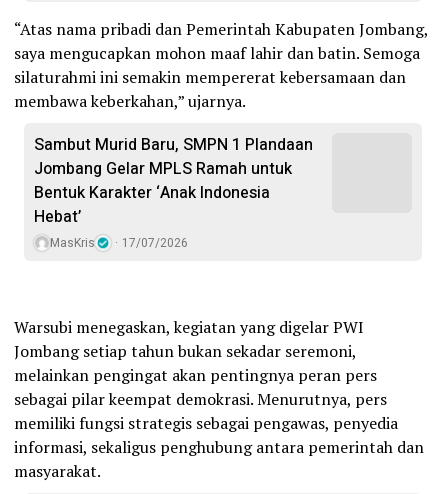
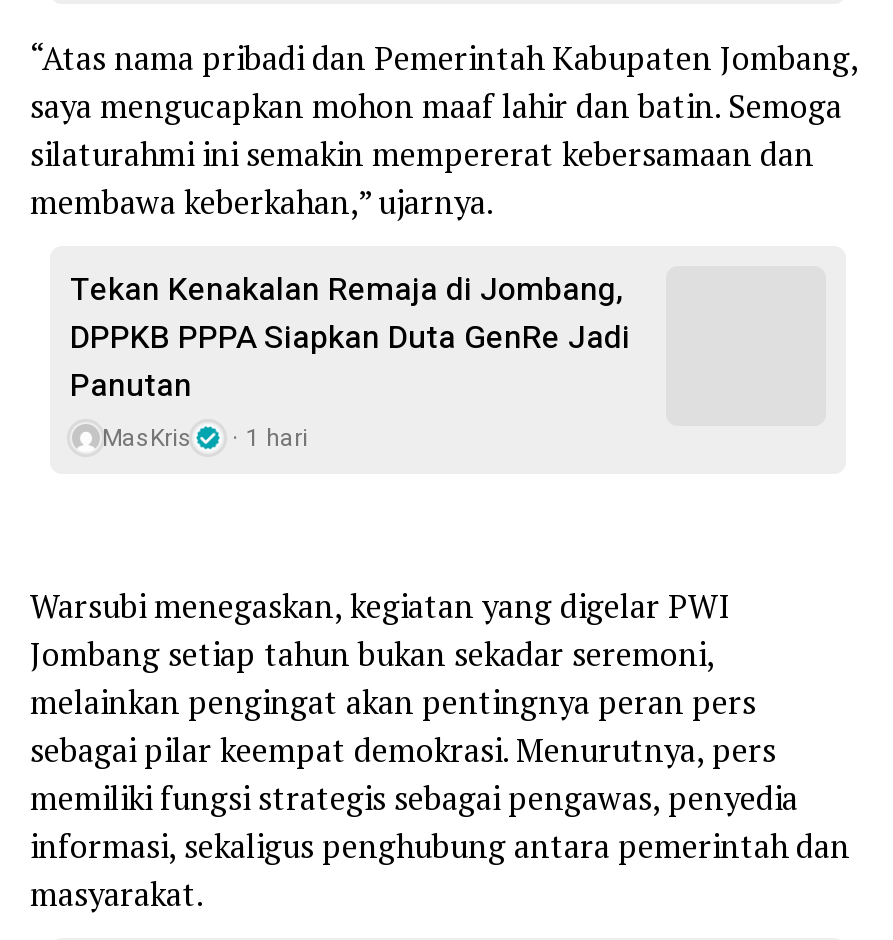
[34,133,313,229] Sambut Murid Baru, SMPN 1 Plandaan | Jombang Gelar MPLS Ramah untuk | Bentuk Karakter ‘Anak Indonesia | Hebat’ -> [70,267,630,411] Tekan Kenakalan Remaja di Jombang, | DPPKB PPPA Siapkan Duta GenRe Jadi | Panutan
[50,234,188,252] MasKris 17/07/2026 -> [102,421,308,457] MasKris 1 hari

